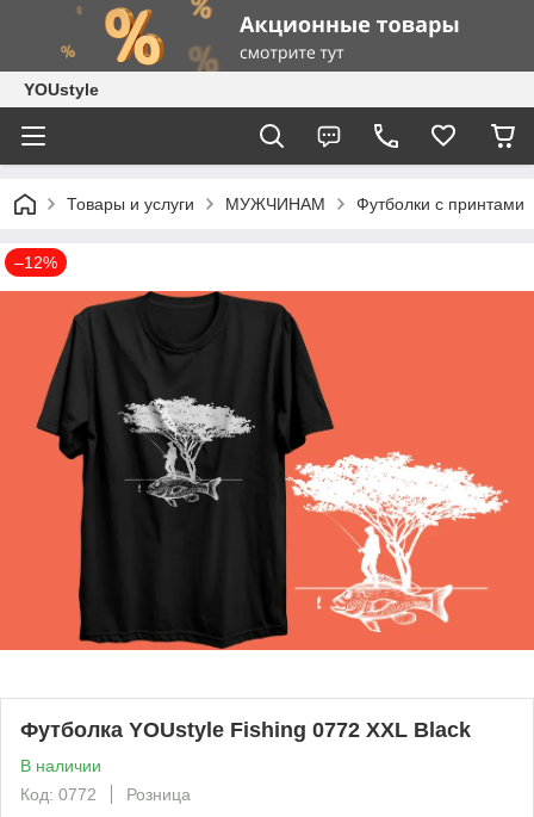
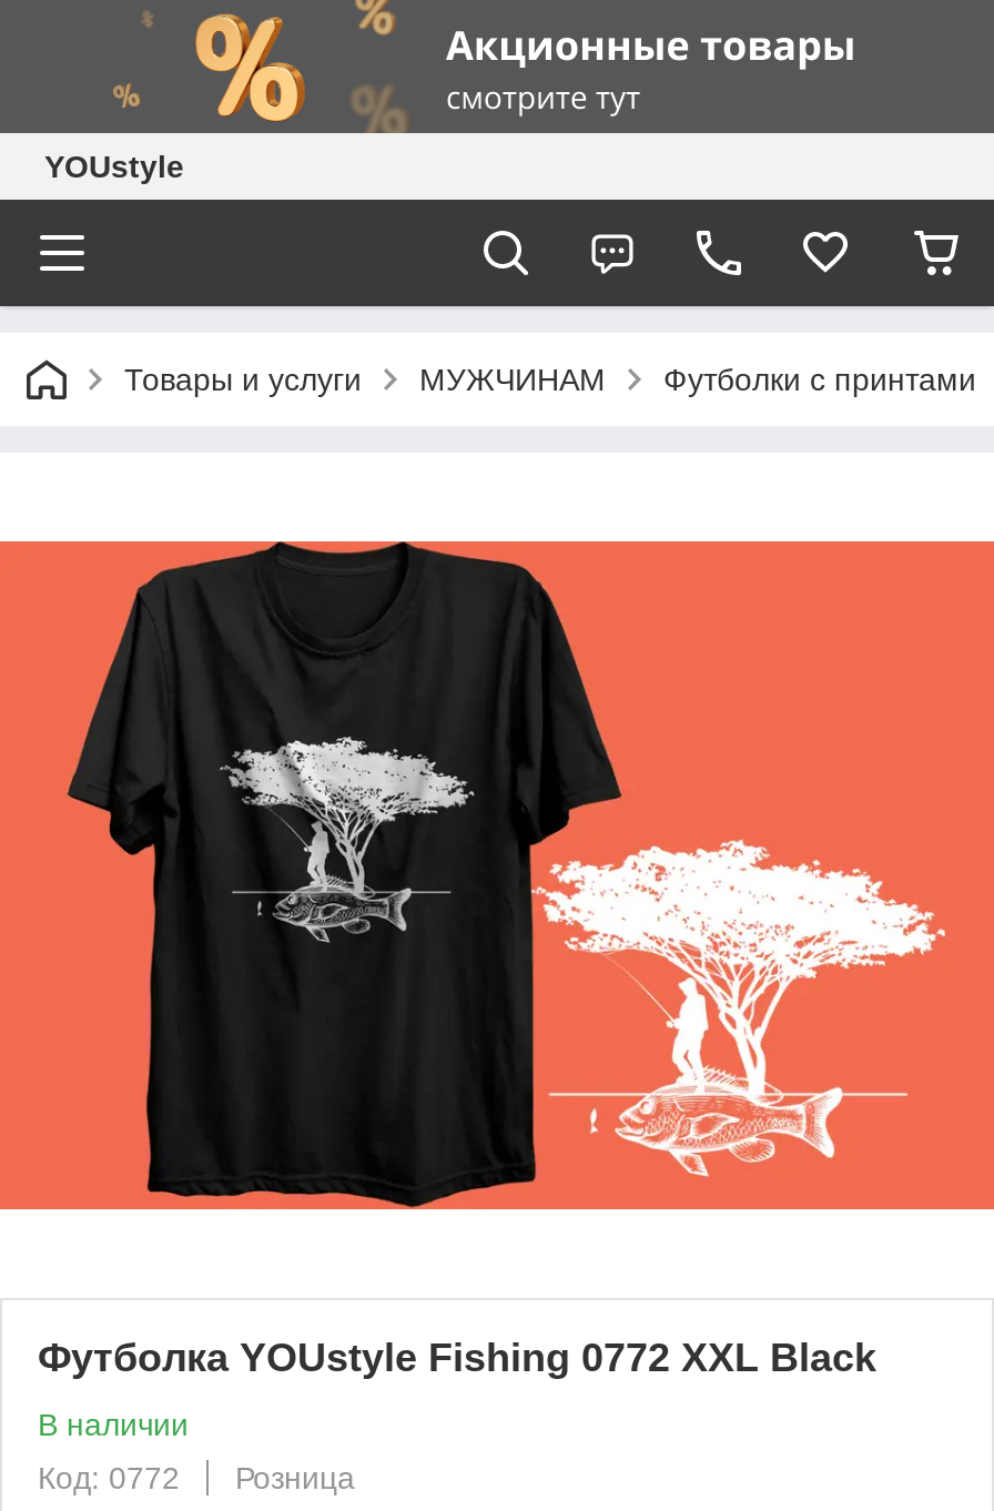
[14,253,57,272] –12% -> none

